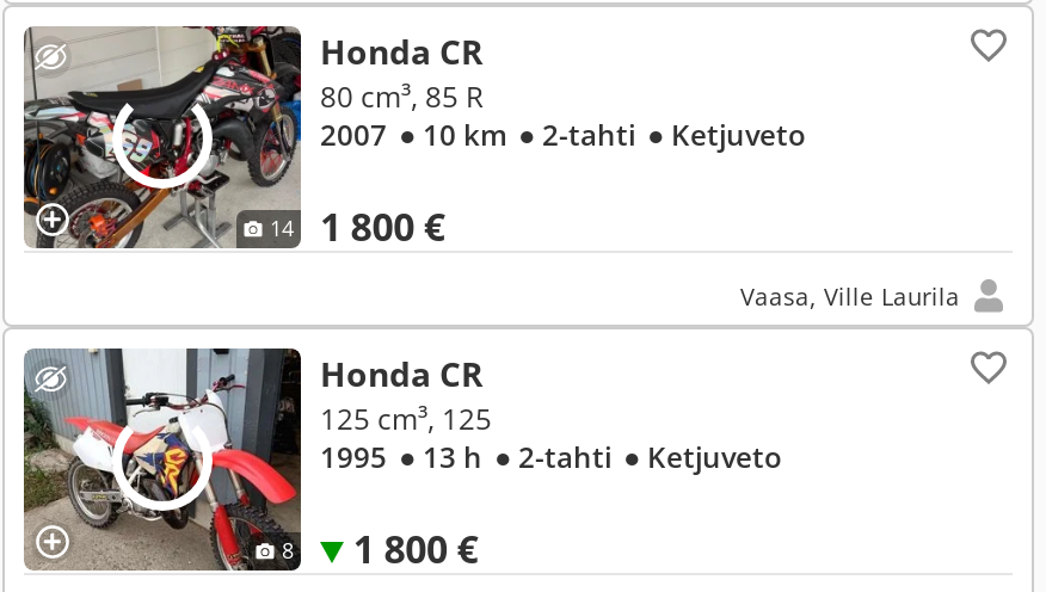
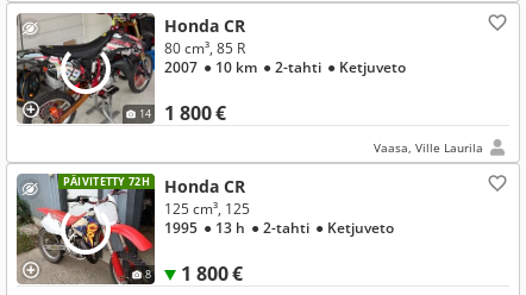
none -> [63,174,150,189] PÄIVITETTY 72H

